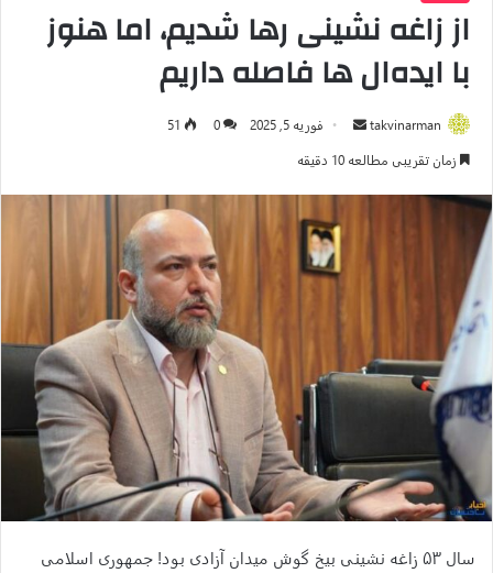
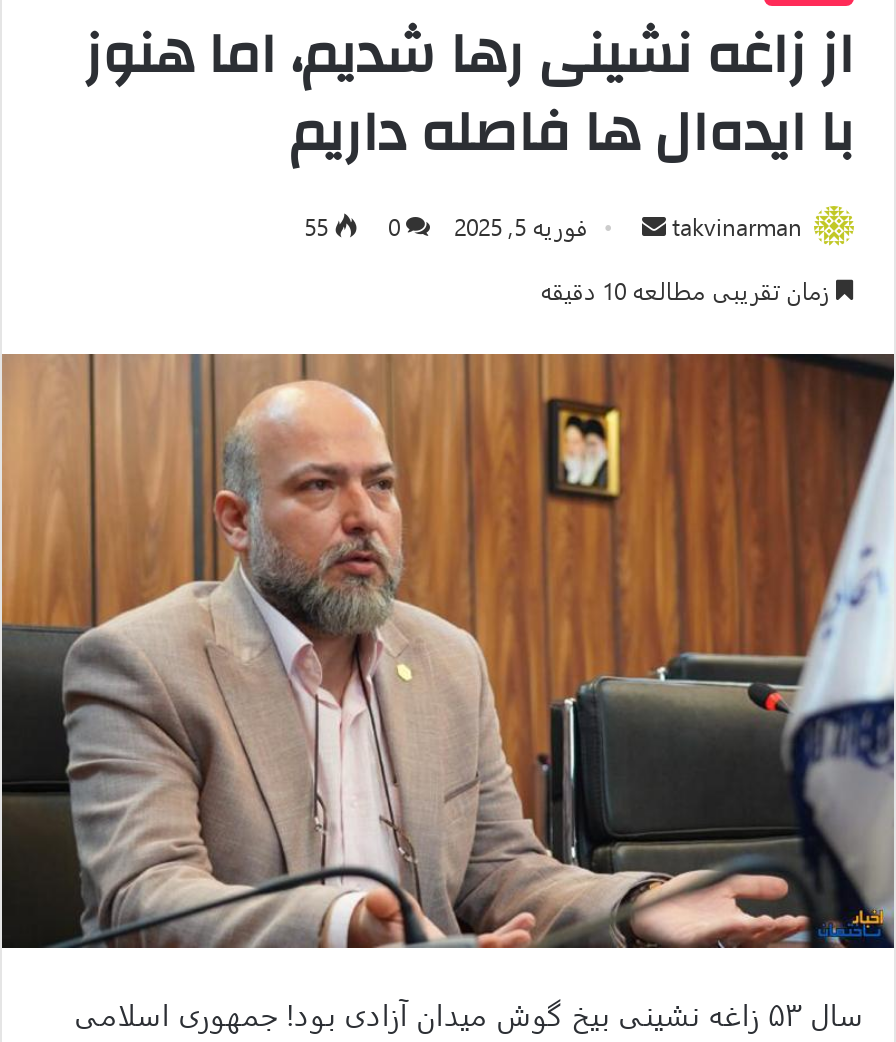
[167,115,220,133] 51 0 -> [304,210,400,242] 55 0

